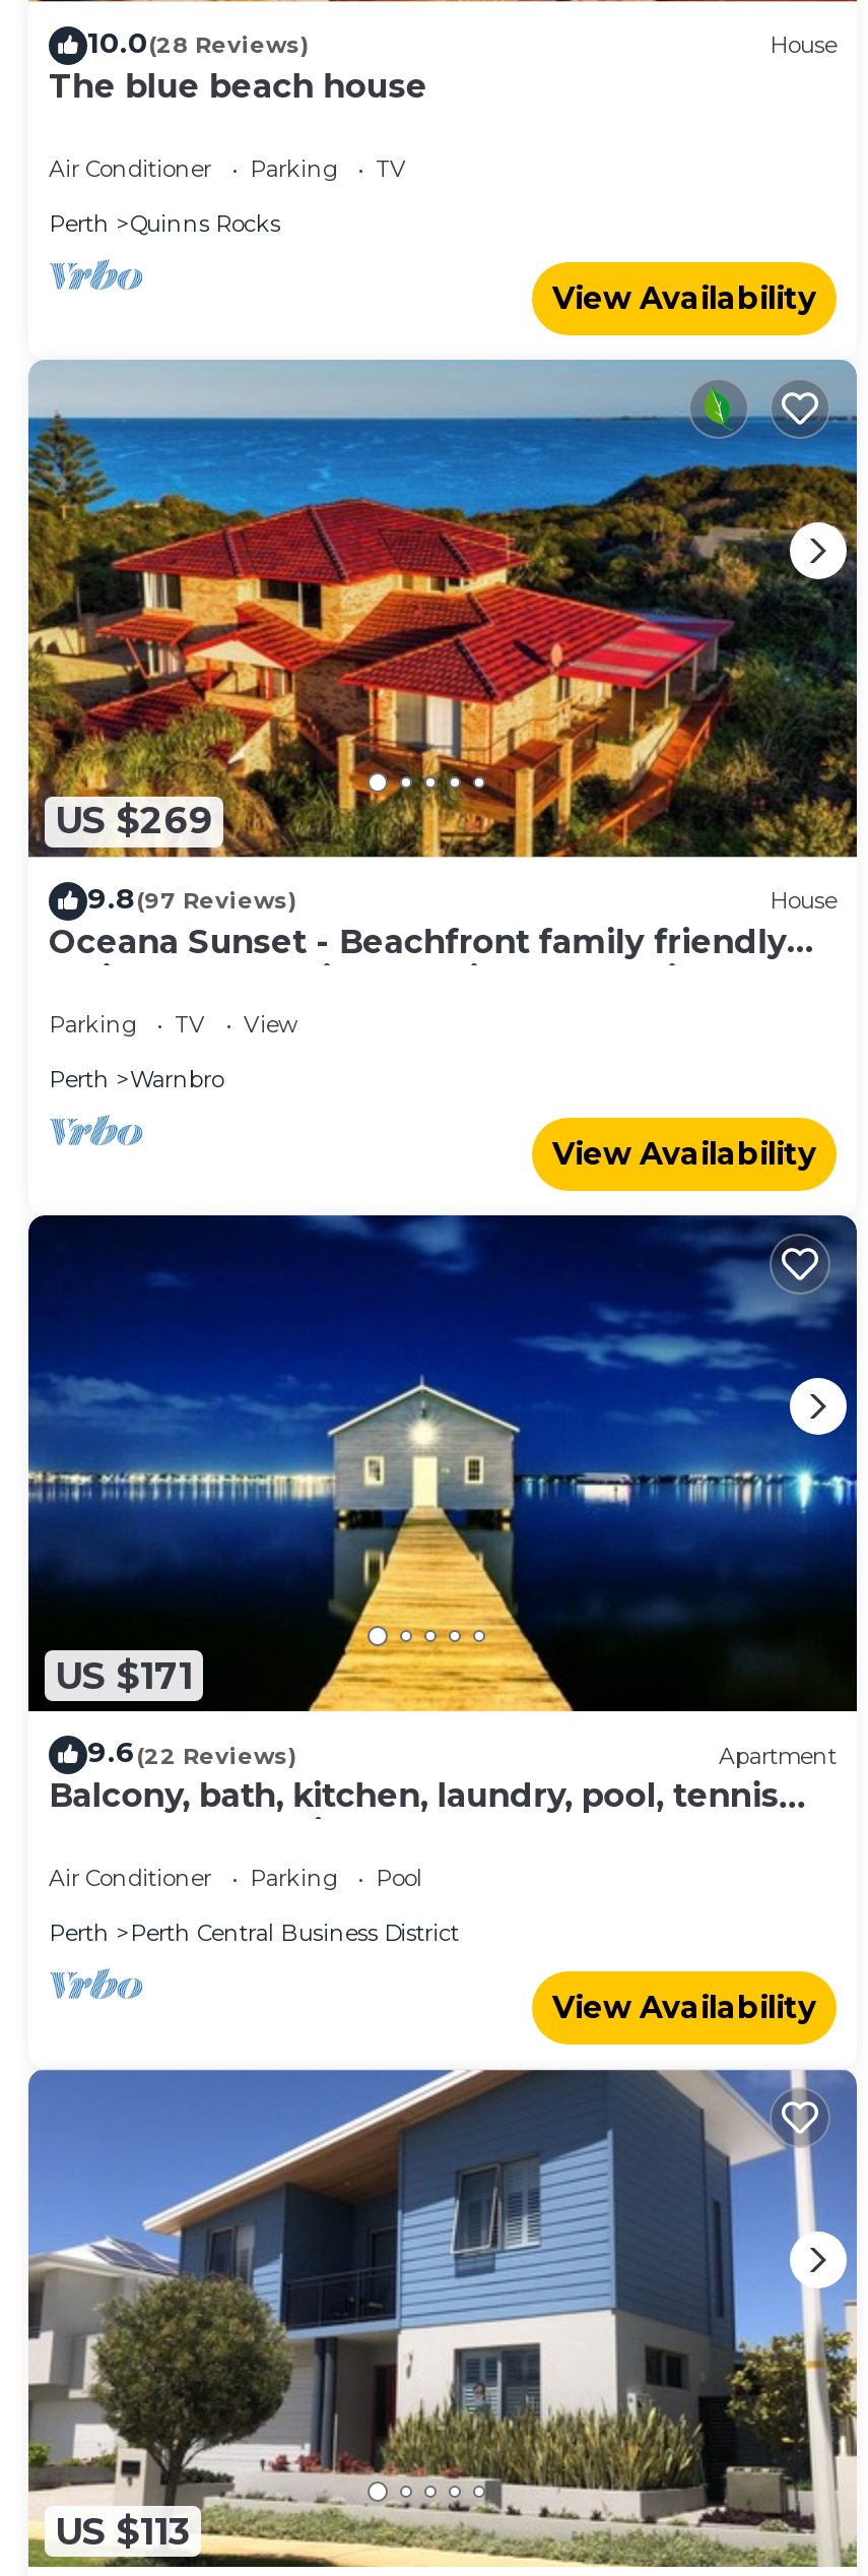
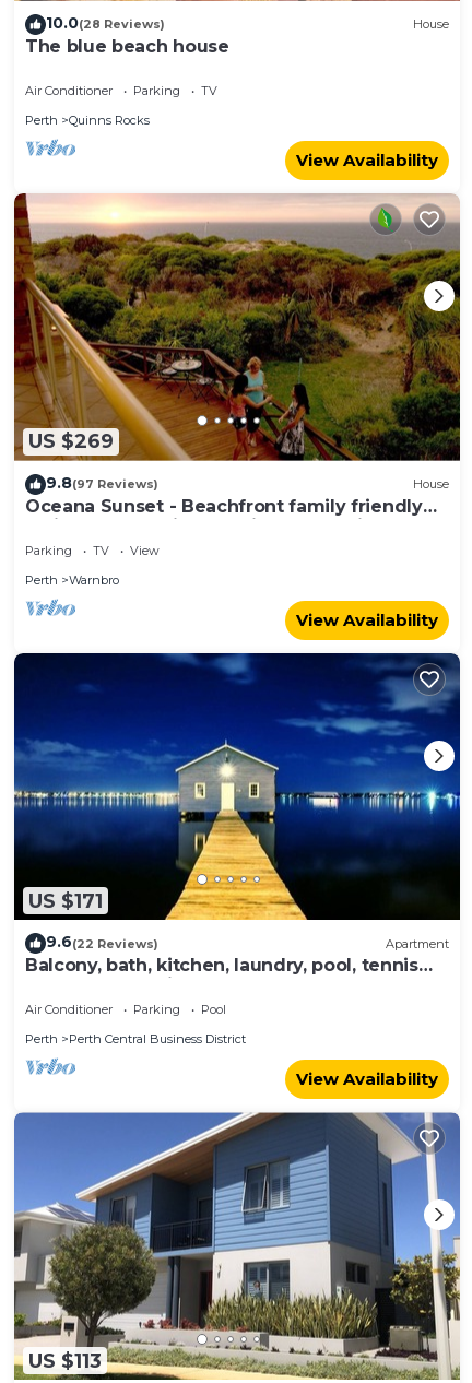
[26,360,859,860] [image] -> [13,192,461,462] [image]

